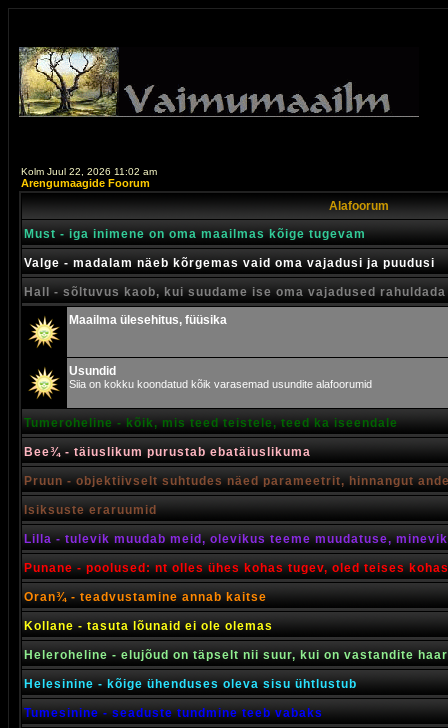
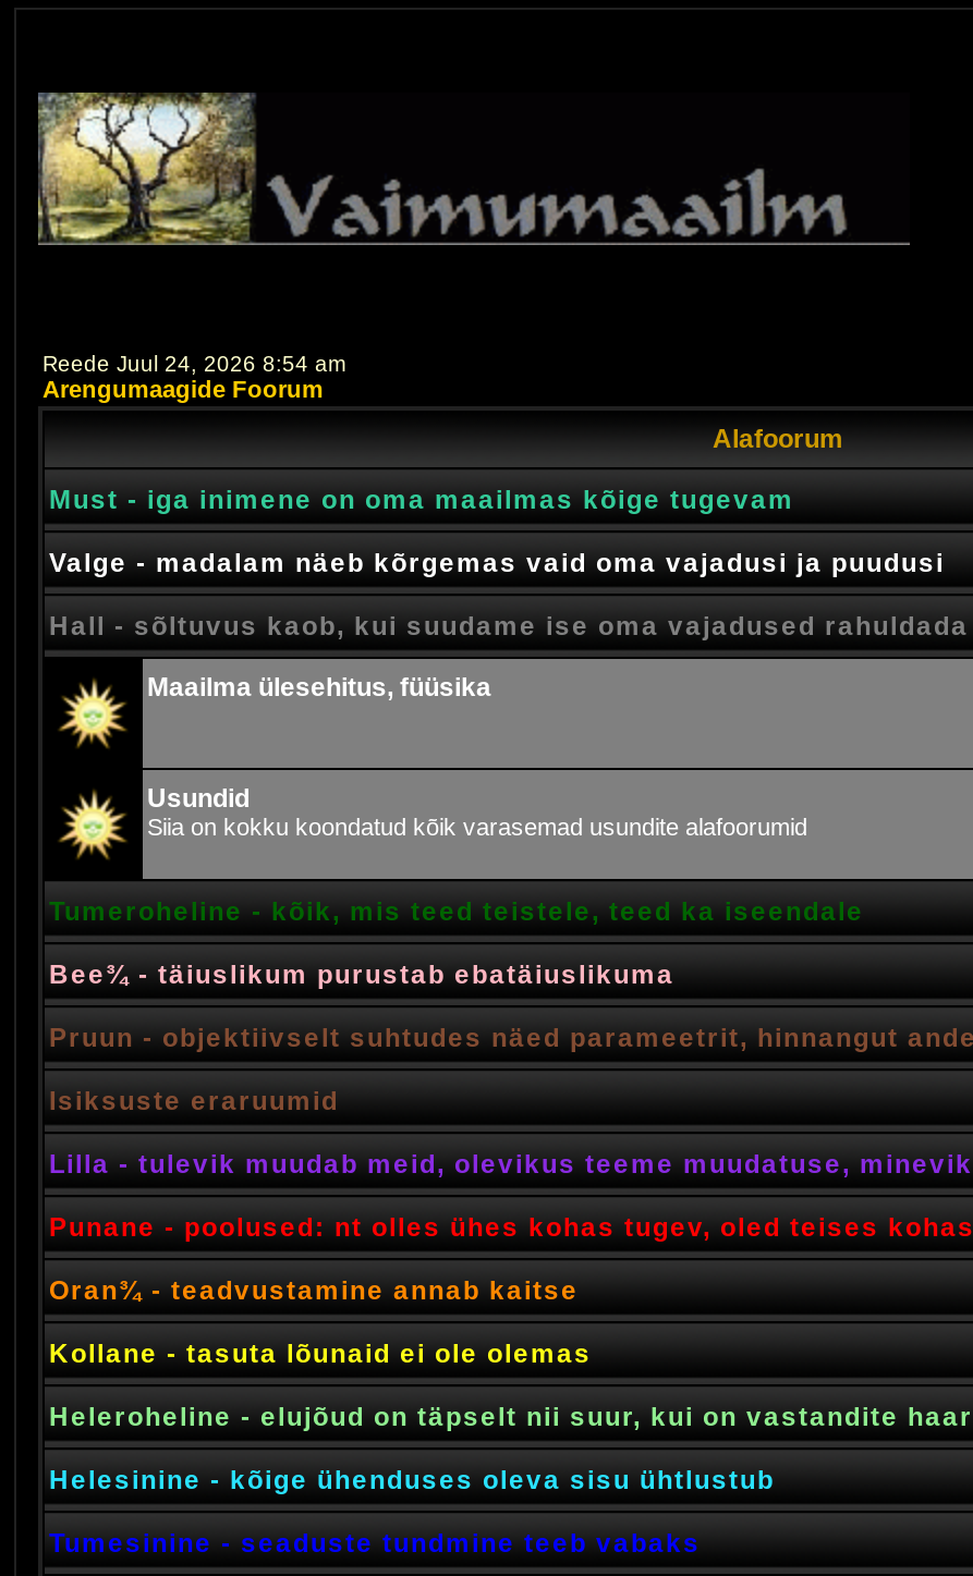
[21,166,157,177] Kolm Juul 22, 2026 11:02 am -> [42,352,345,376] Reede Juul 24, 2026 8:54 am

